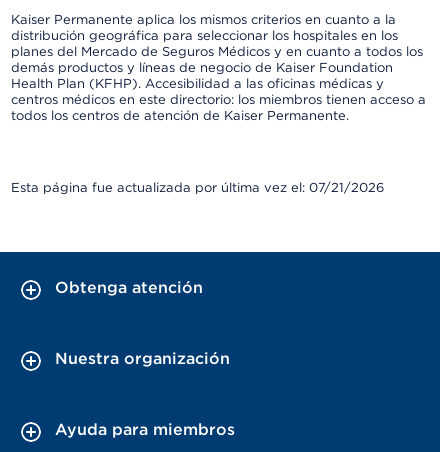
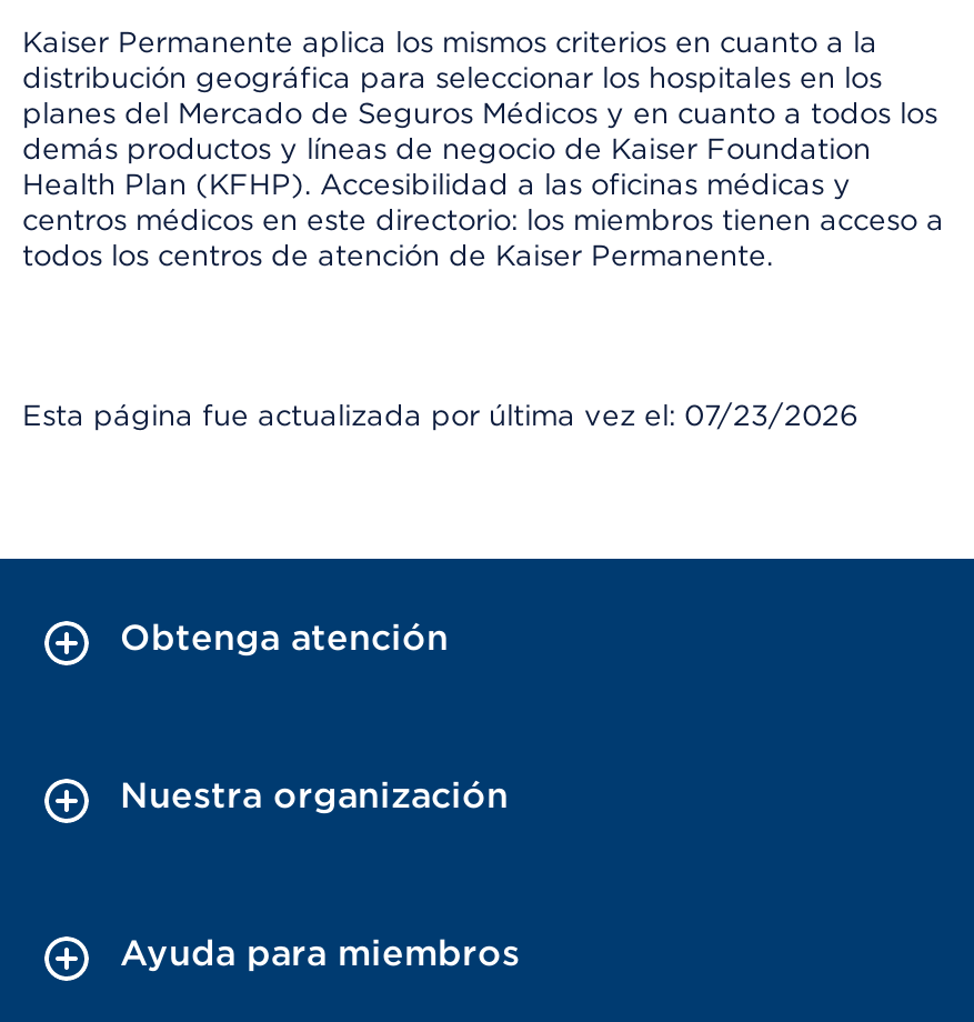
[11,180,384,195] Esta página fue actualizada por última vez el: 07/21/2026 -> [22,399,857,432] Esta página fue actualizada por última vez el: 07/23/2026

